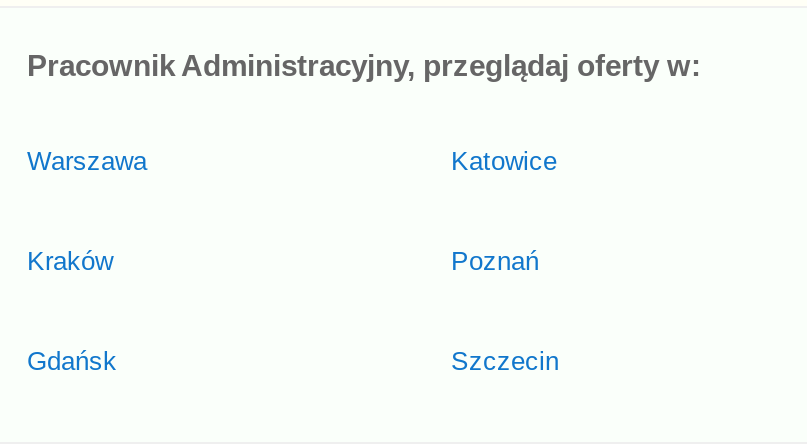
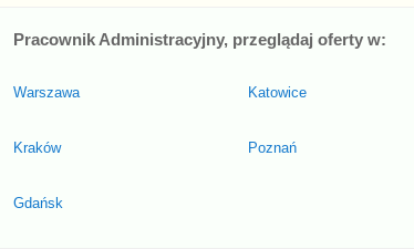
[451,346,559,376] Szczecin -> none

